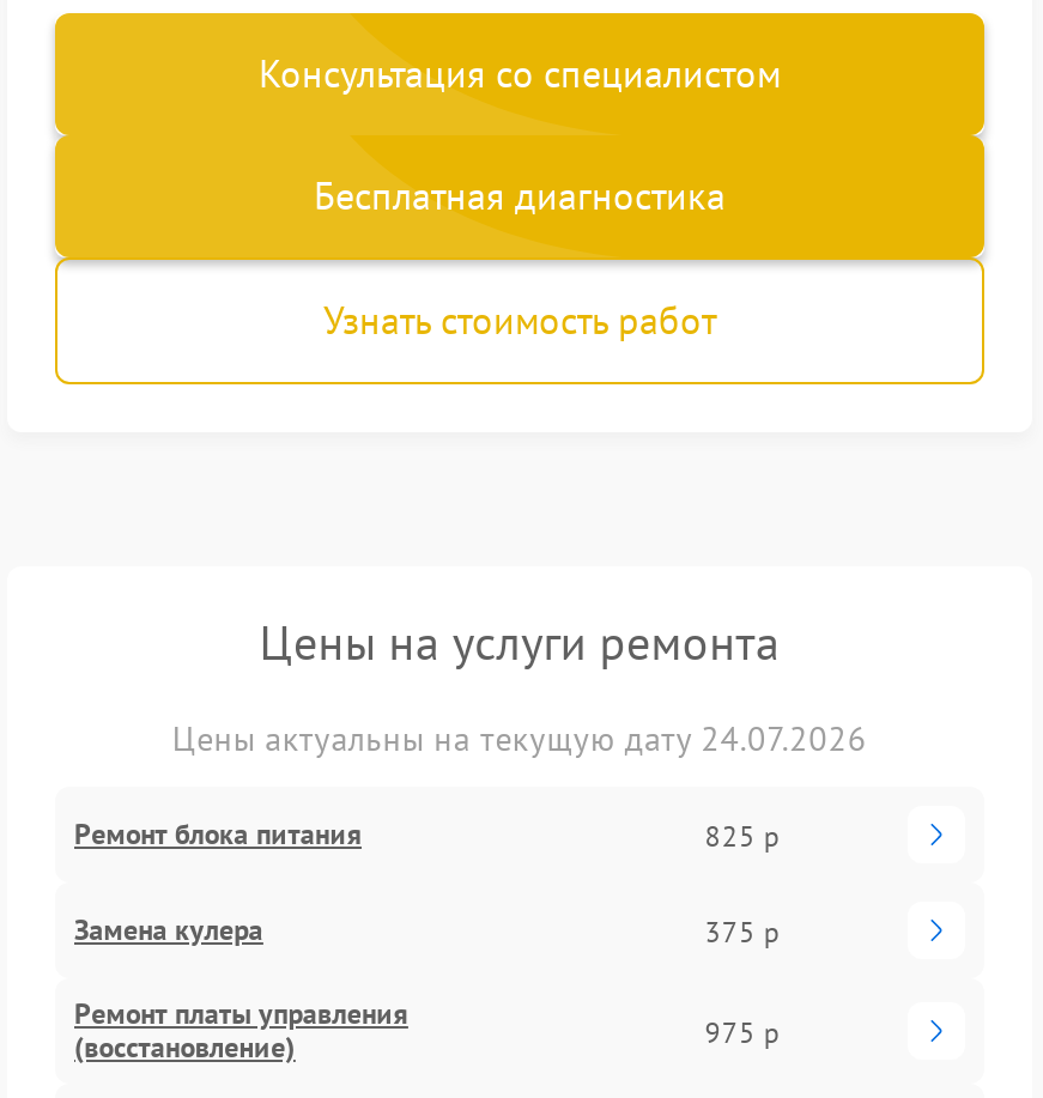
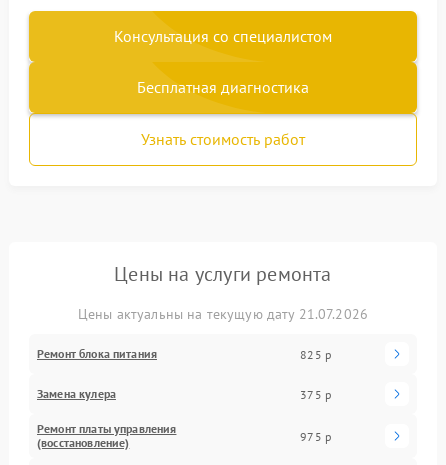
[172,717,867,760] Цены актуальны на текущую дату 24.07.2026 -> [78,305,368,323] Цены актуальны на текущую дату 21.07.2026

